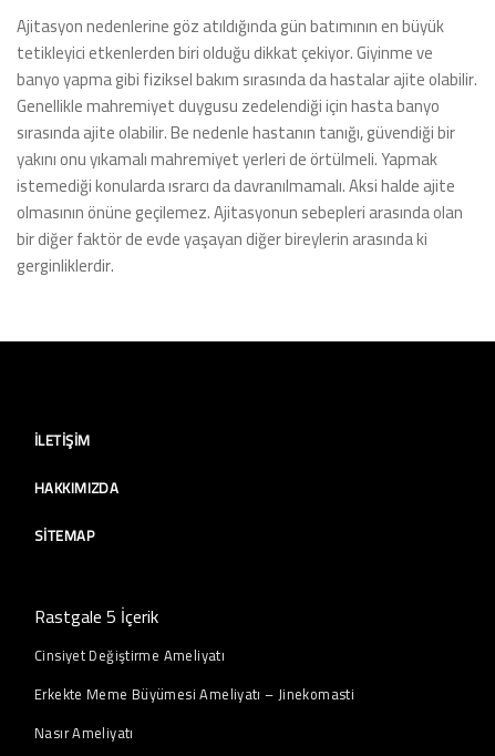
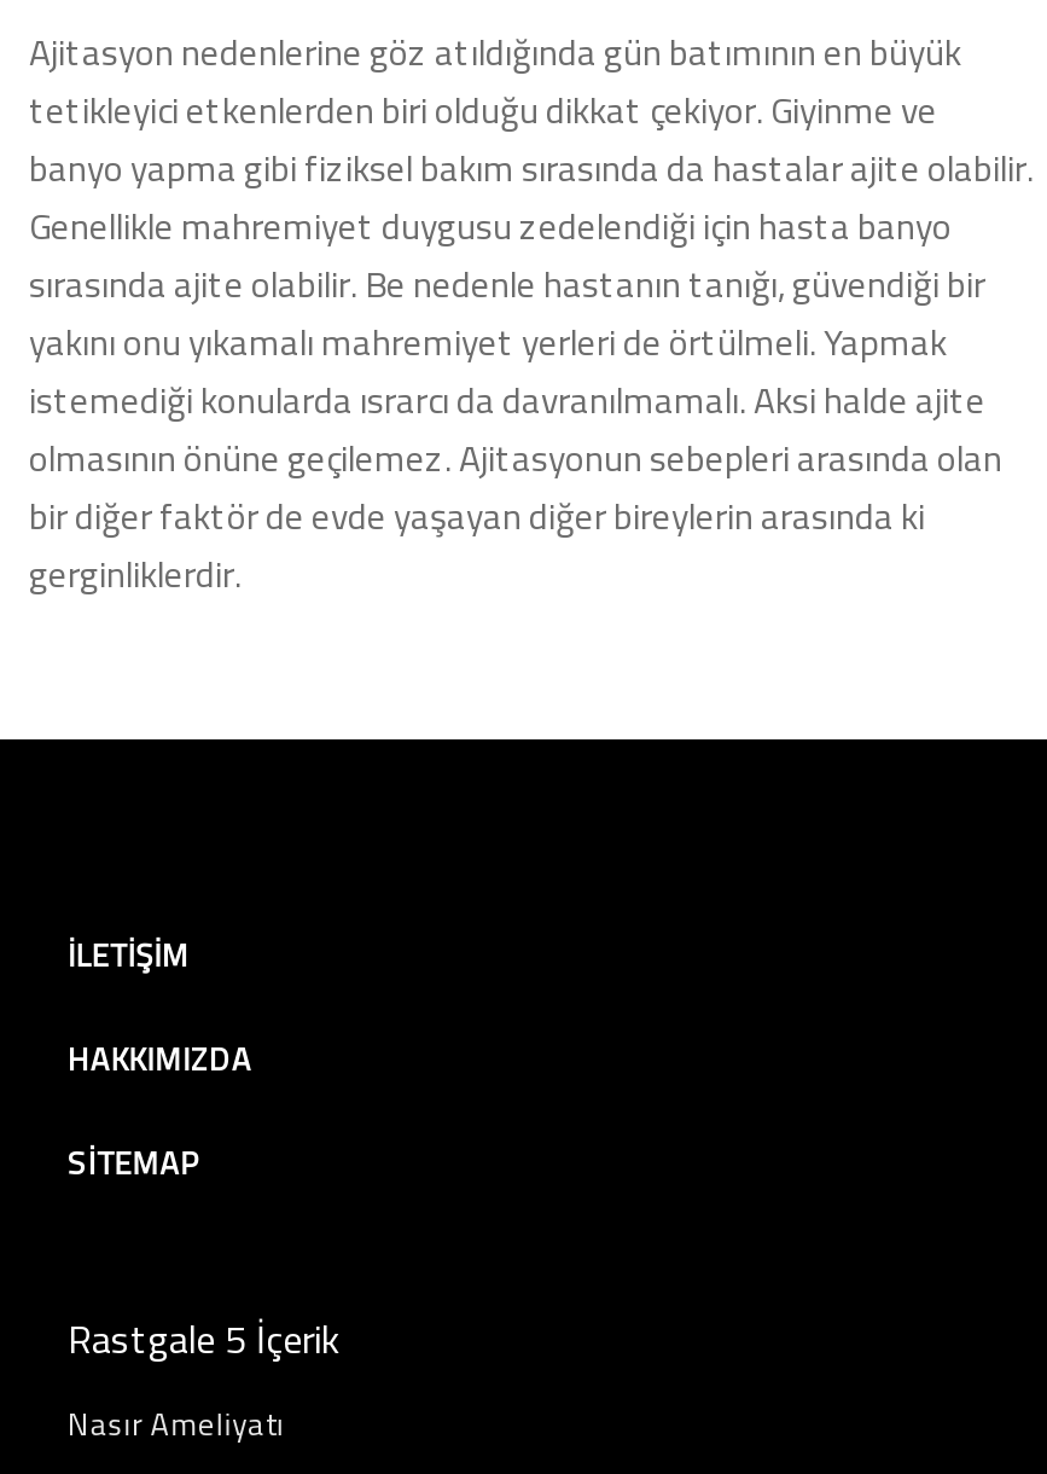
[34,642,354,707] Cinsiyet Değiştirme Ameliyatı | Erkekte Meme Büyümesi Ameliyatı – Jinekomasti -> none

